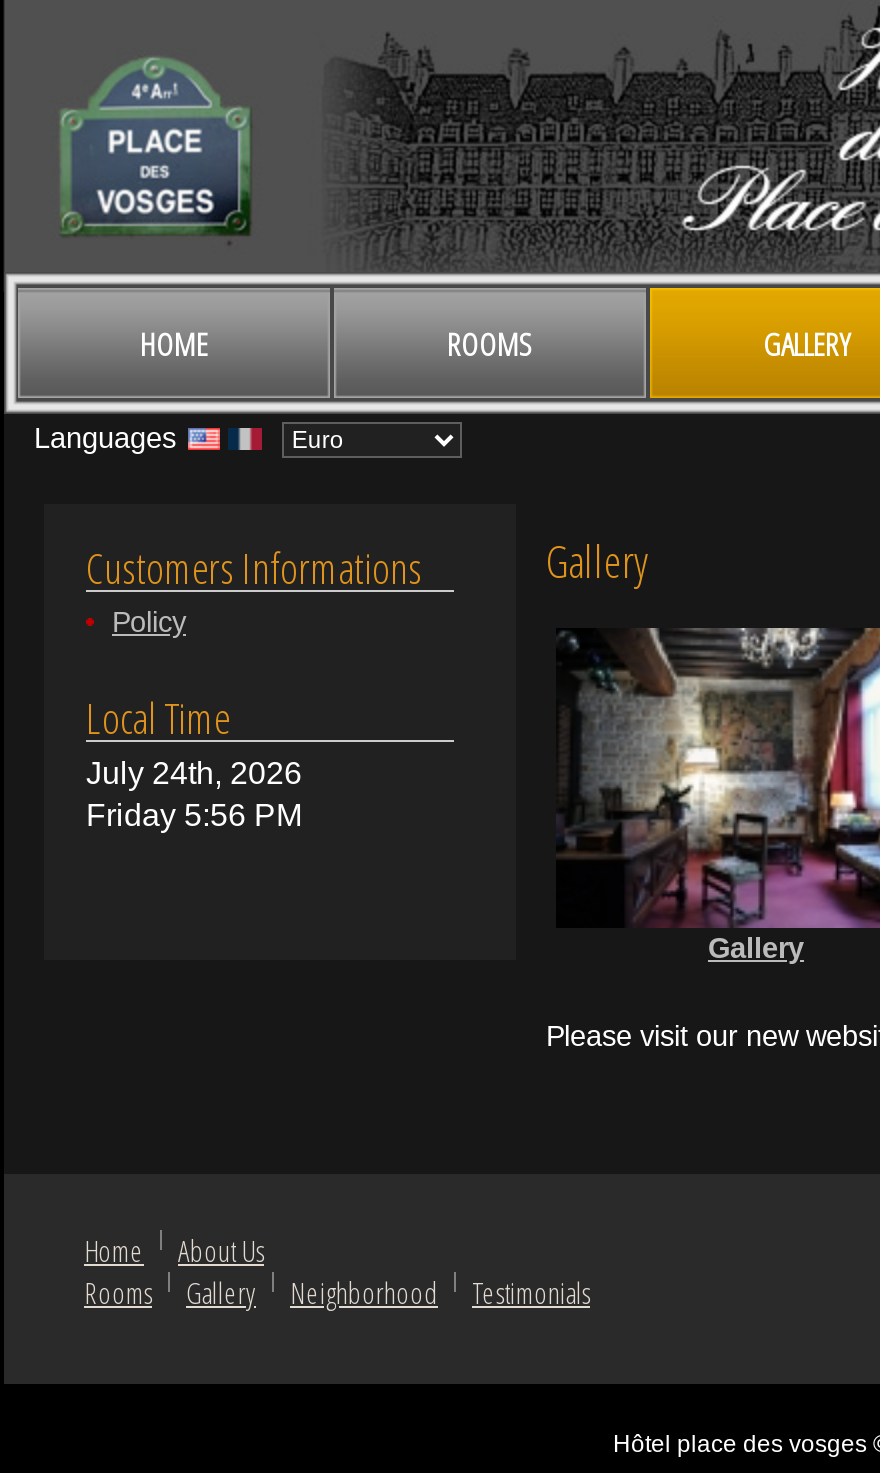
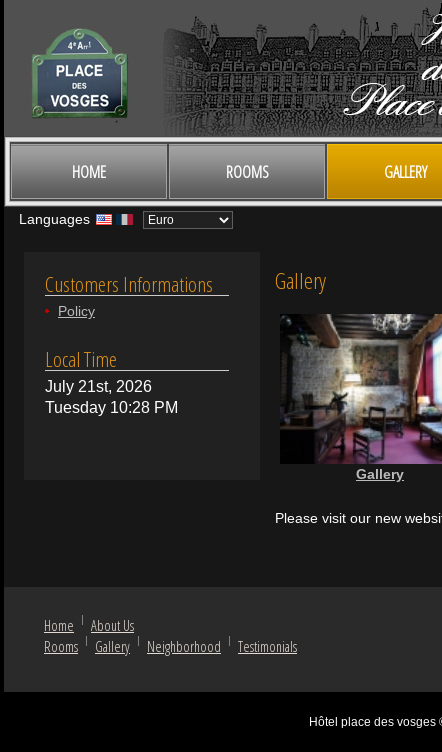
[86,756,302,790] July 24th, 2026 -> [45,378,152,395] July 21st, 2026
[86,798,302,832] Friday 5:56 PM -> [45,399,178,416] Tuesday 10:28 PM

